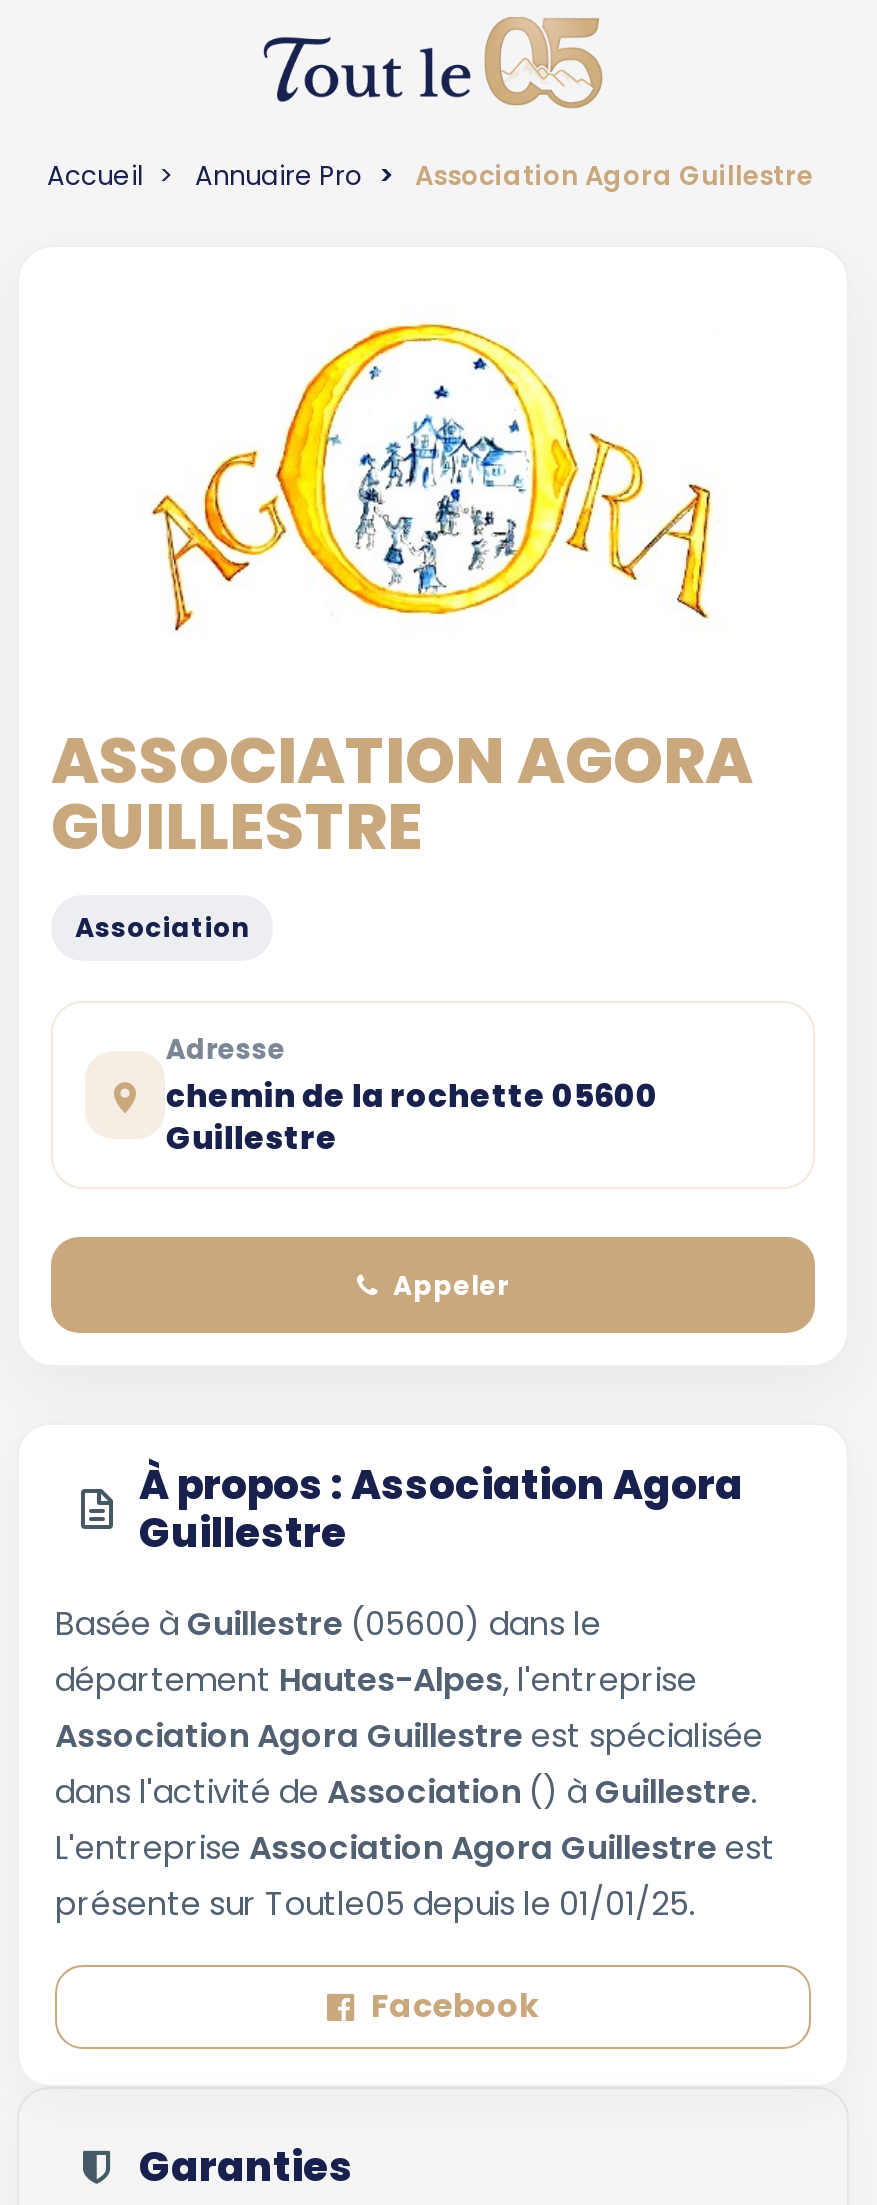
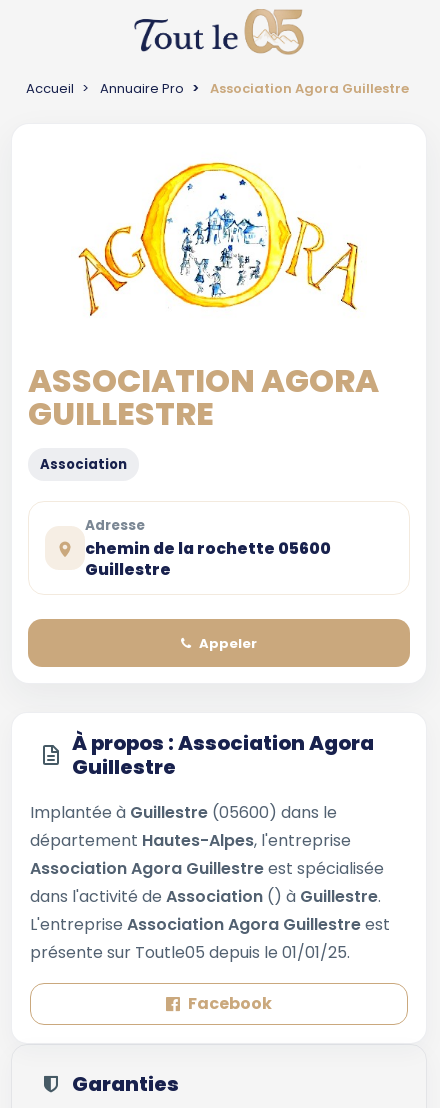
[55,1601,601,1647] Basée à Guillestre (05600) dans le -> [30,801,337,824] Implantée à Guillestre (05600) dans le

